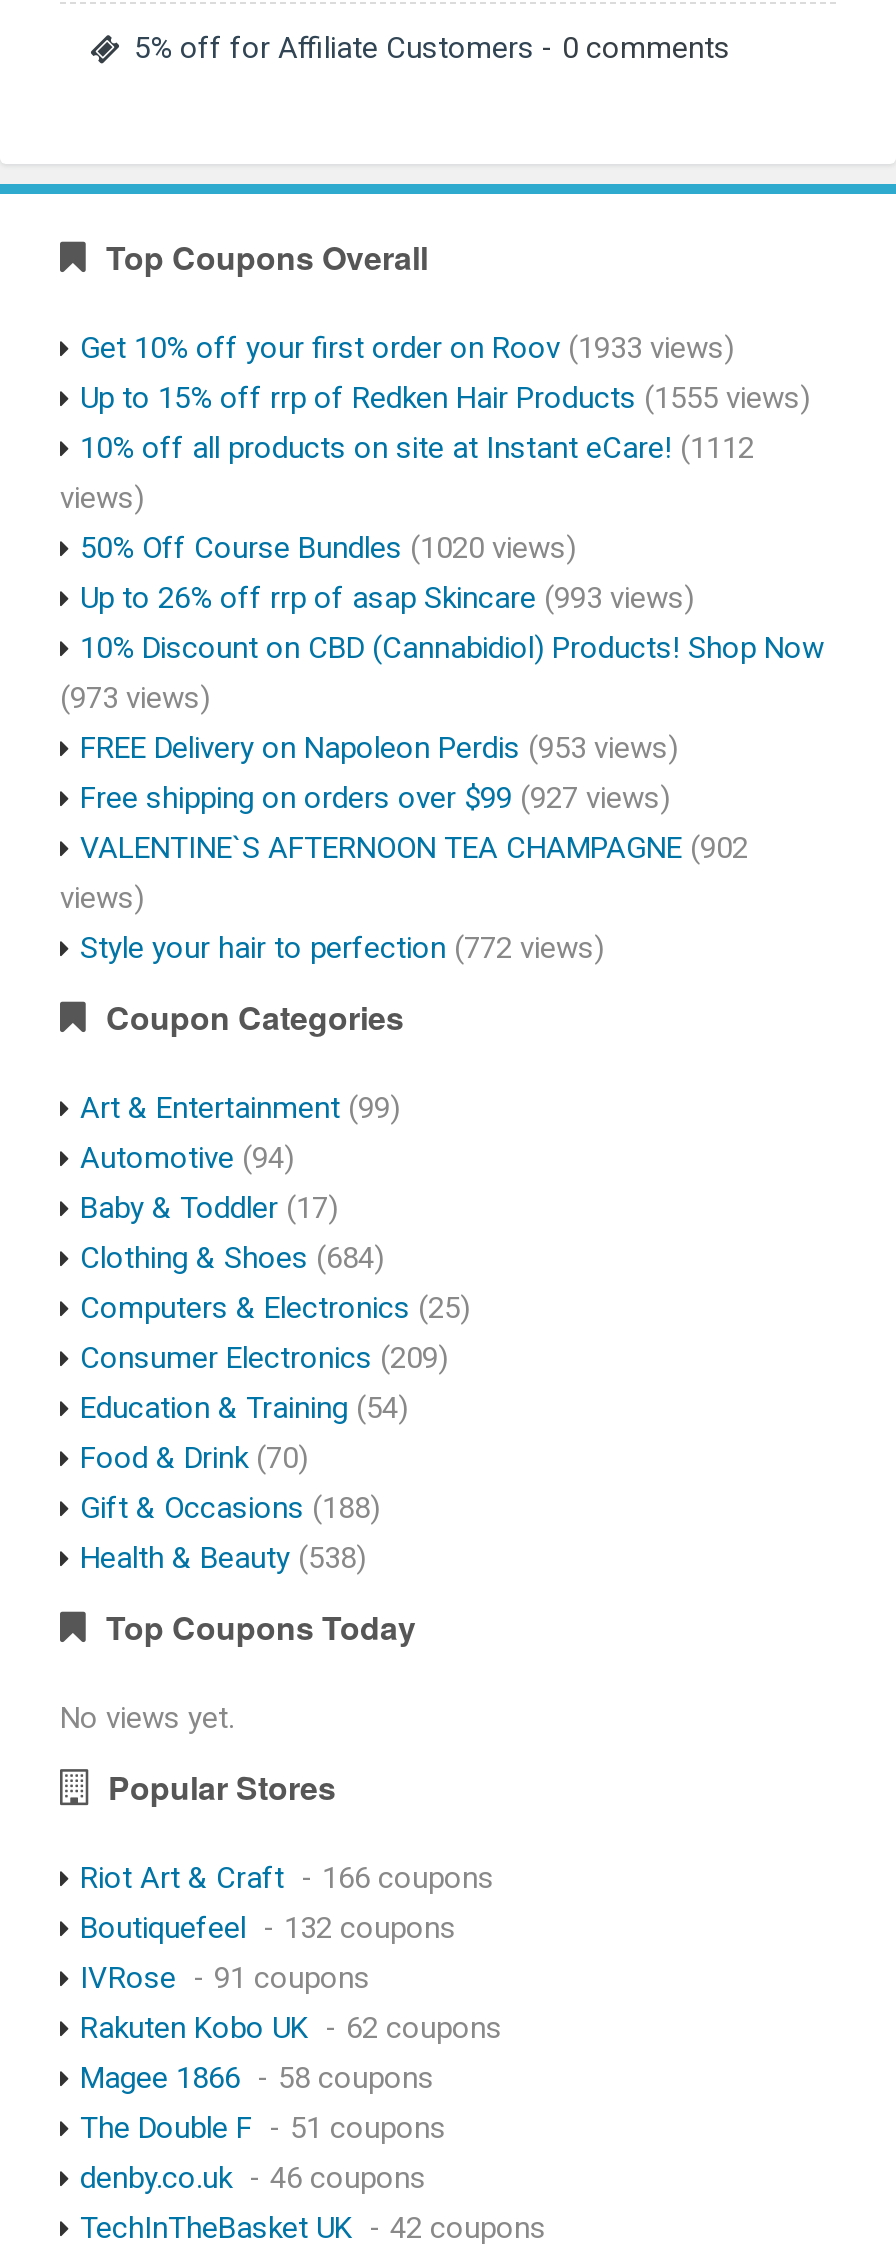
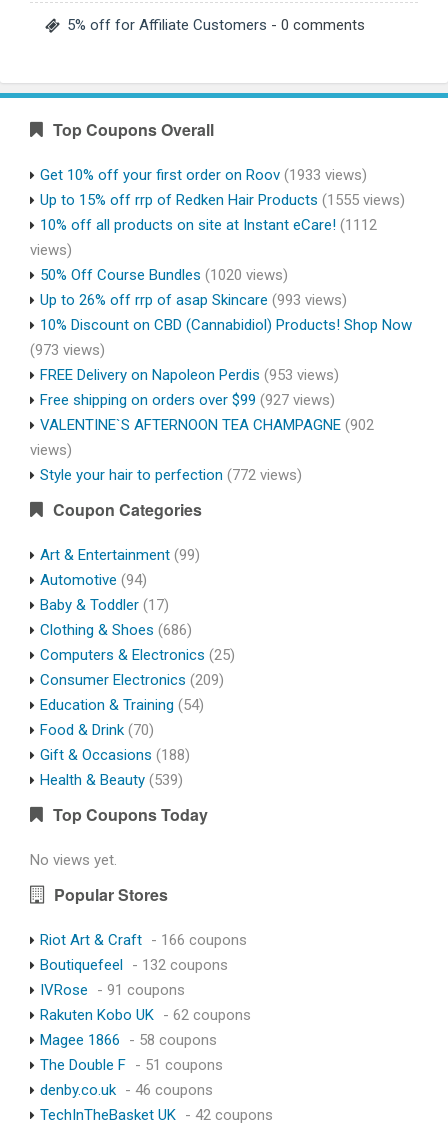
[80,1239,384,1275] Clothing & Shoes (684) -> [40,621,192,639] Clothing & Shoes (686)
[80,1539,366,1575] Health & Beauty (538) -> [40,771,183,789] Health & Beauty (539)

